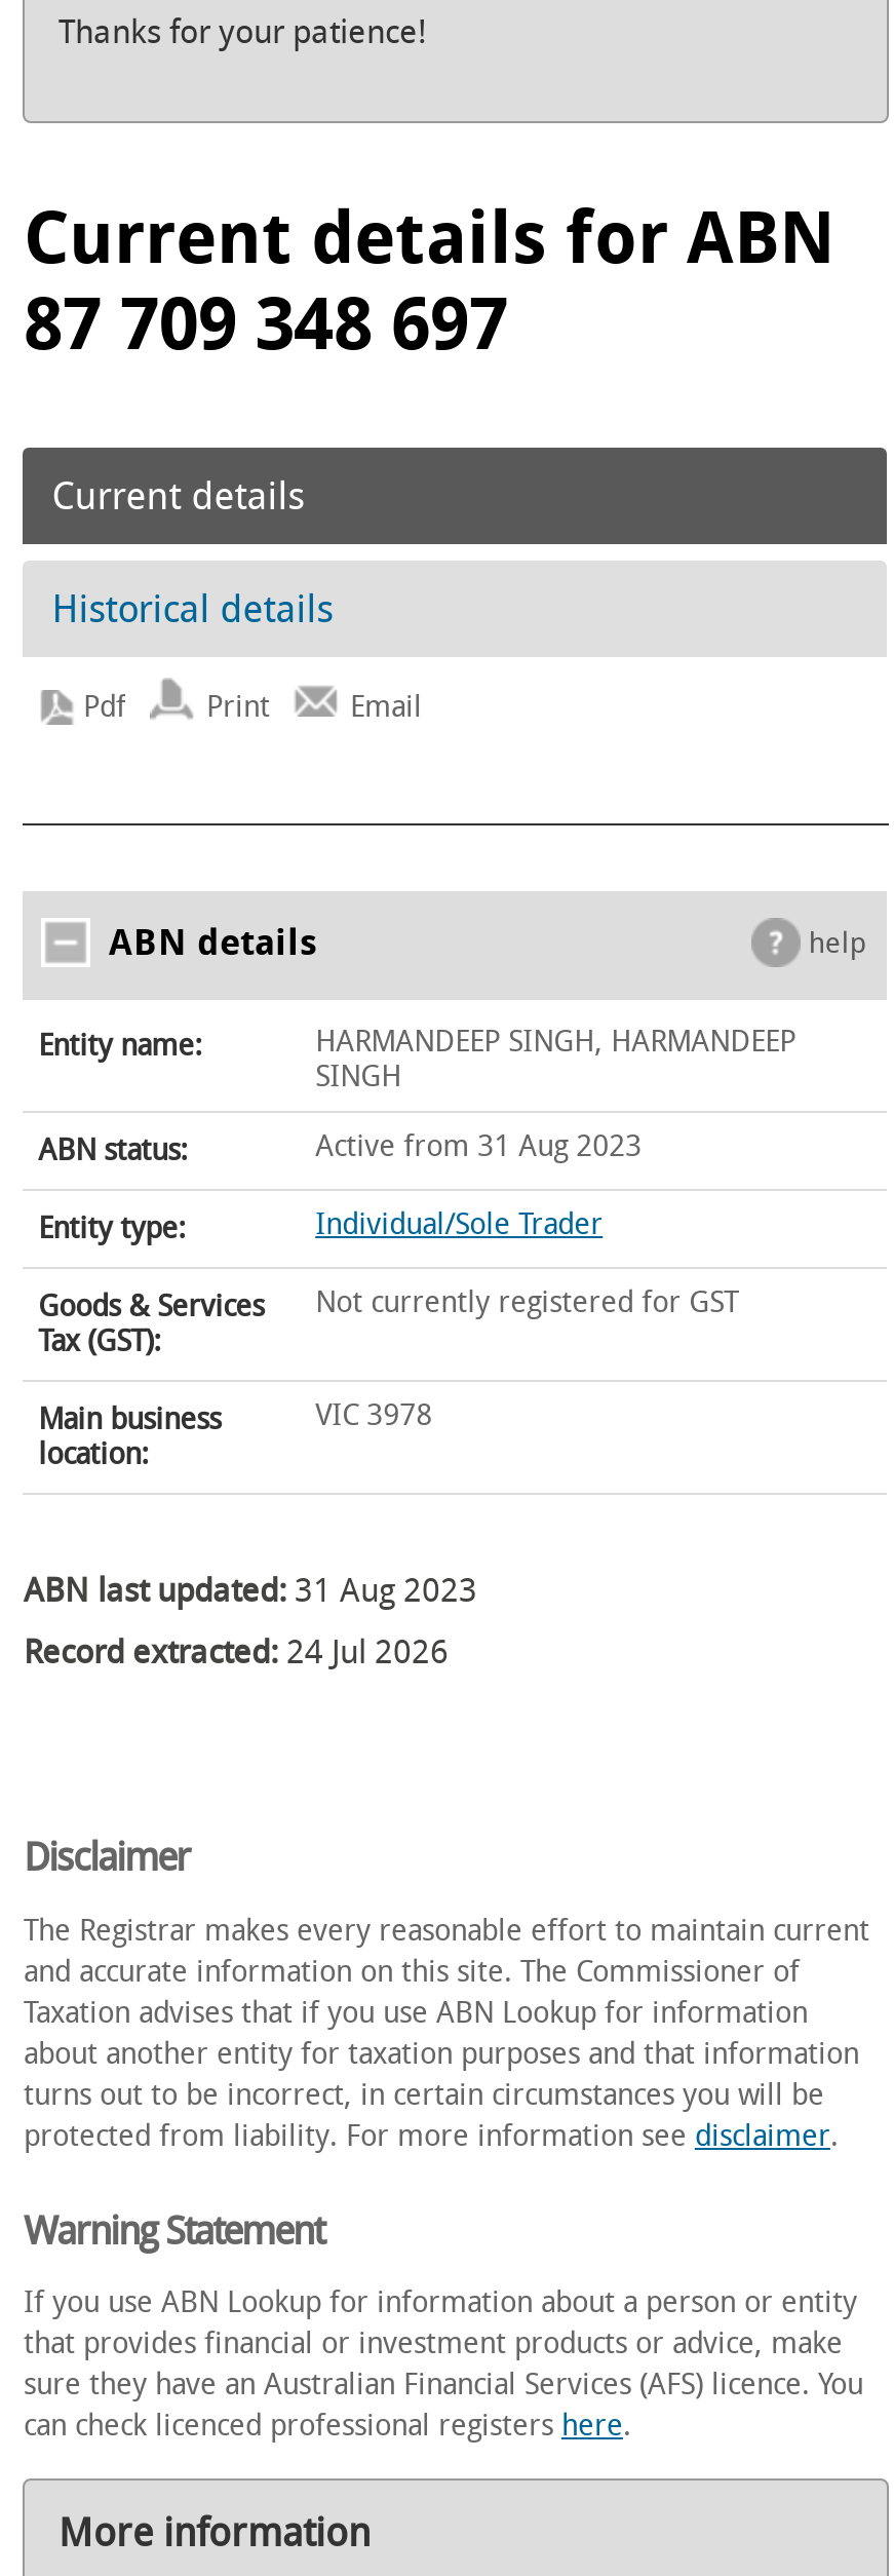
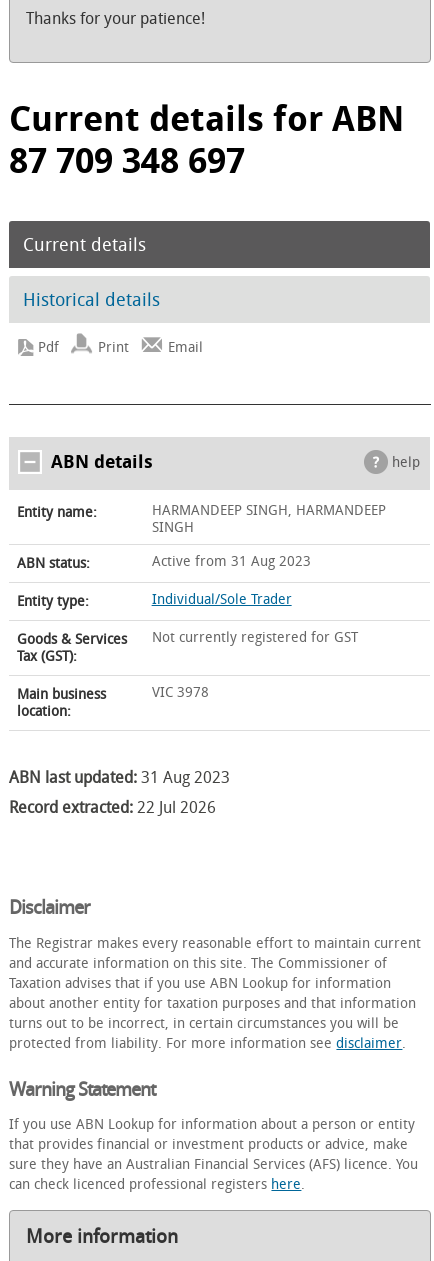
[23,1632,448,1671] Record extracted: 24 Jul 2026 -> [9,798,216,817] Record extracted: 22 Jul 2026

